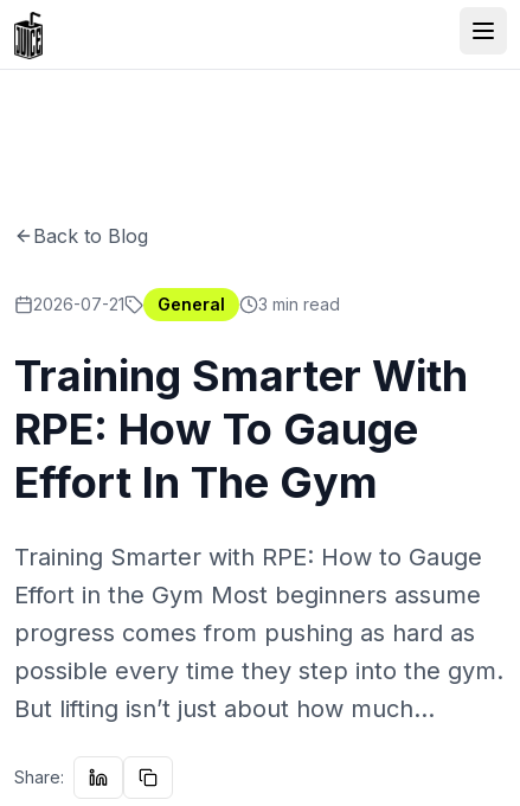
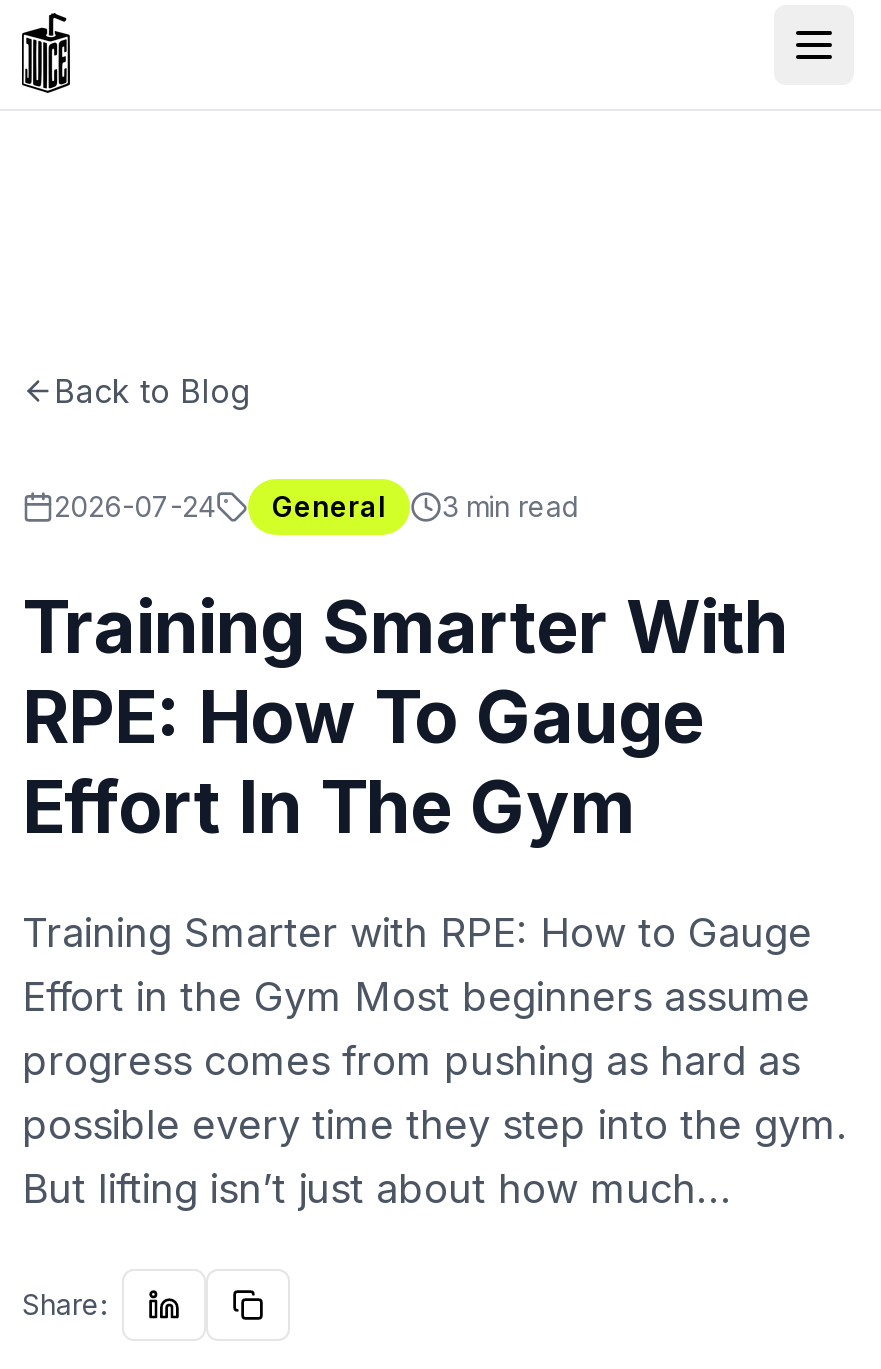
[33,294,340,314] 2026-07-21 General 3 min read -> [54,489,580,523] 2026-07-24 General 3 min read

